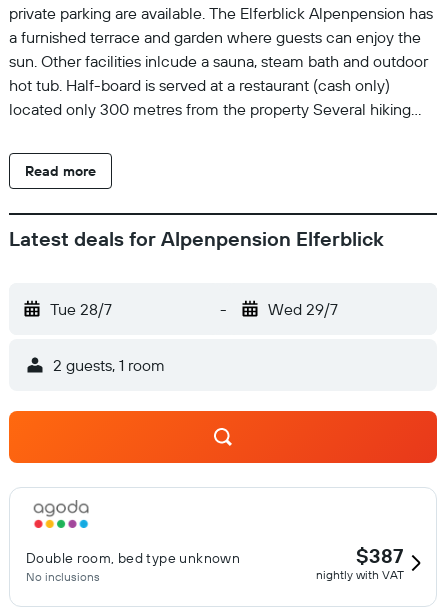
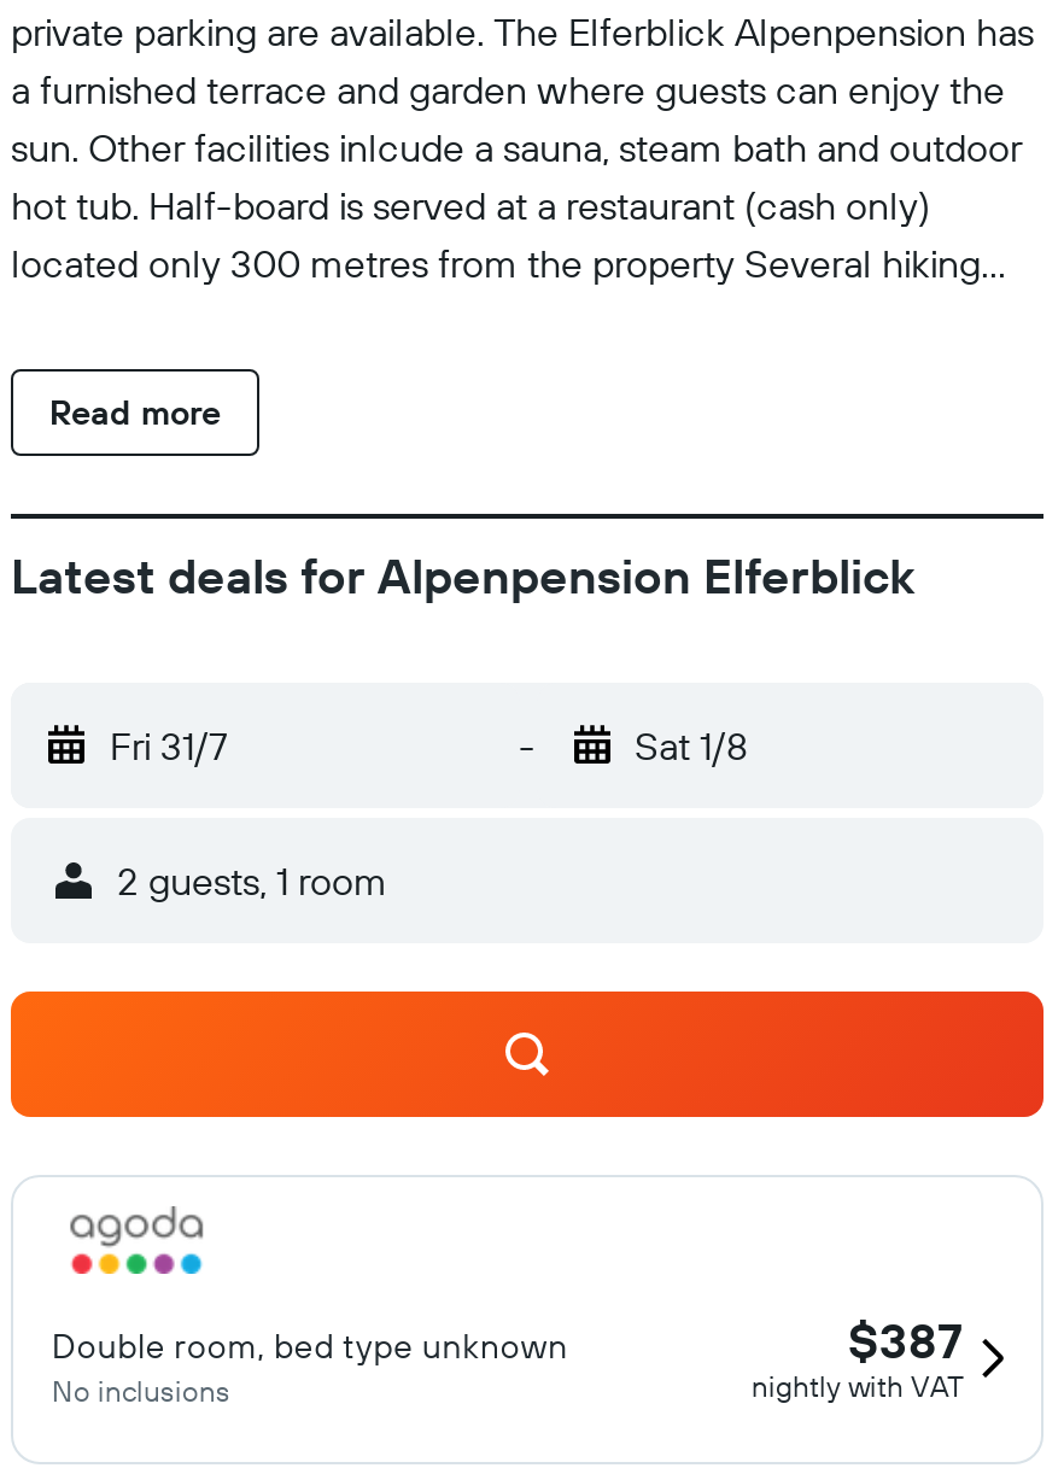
[50,299,112,319] Tue 28/7 -> [110,721,228,770] Fri 31/7
[267,299,337,319] Wed 29/7 -> [635,721,748,770] Sat 1/8

